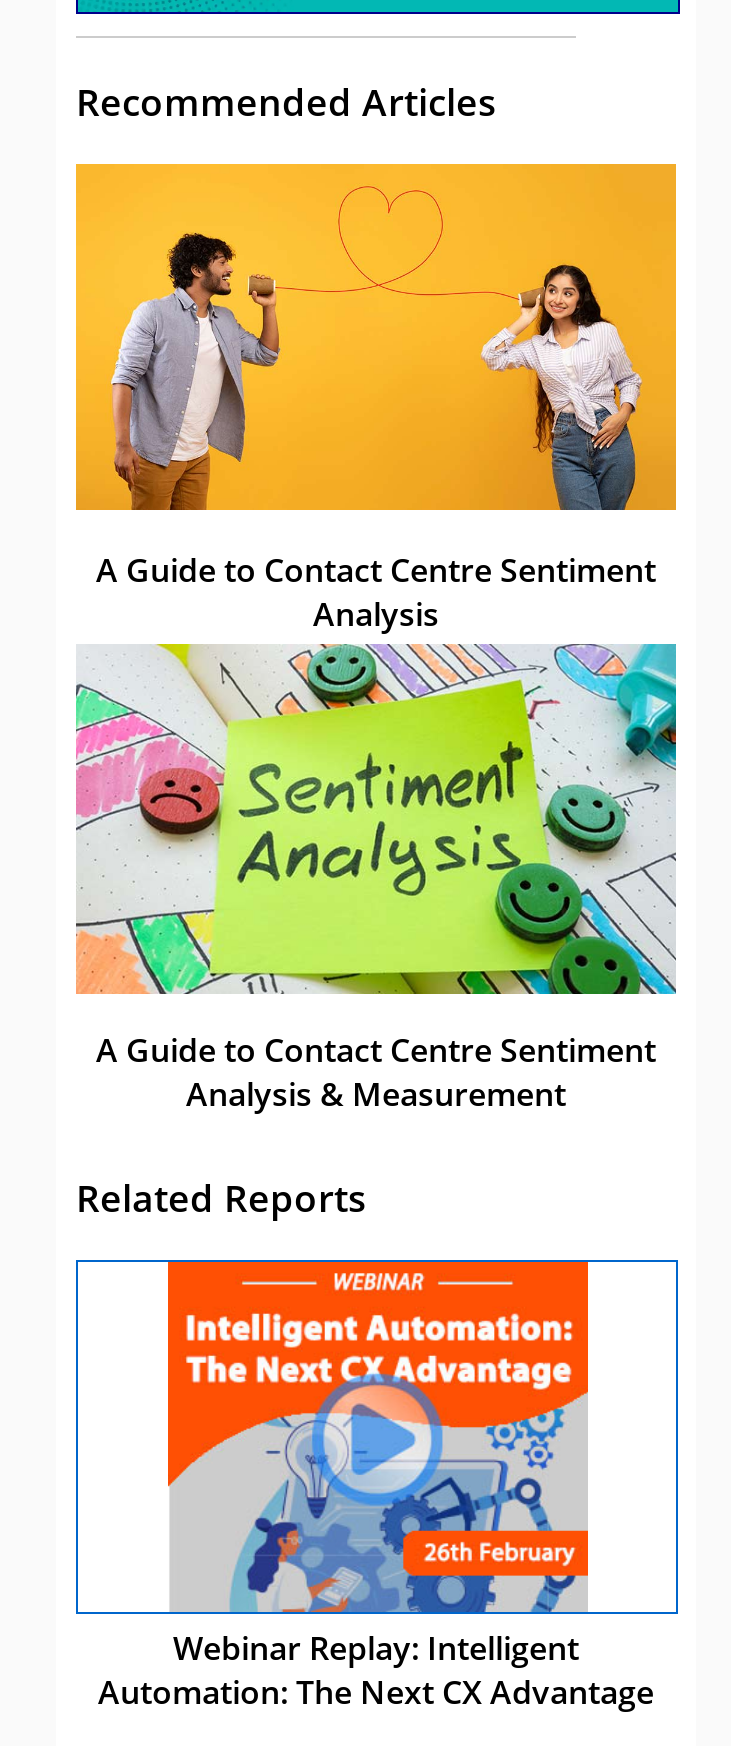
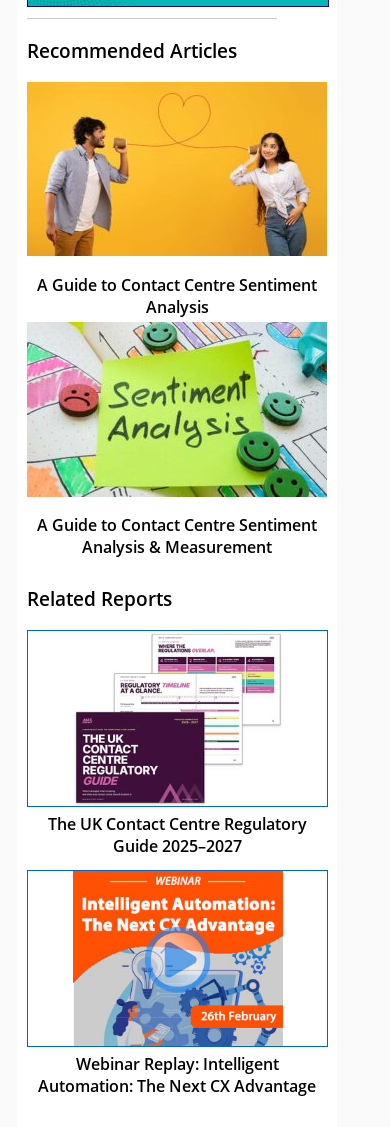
none -> [47,630,306,857] [image] | The UK Contact Centre Regulatory | Guide 2025–2027

